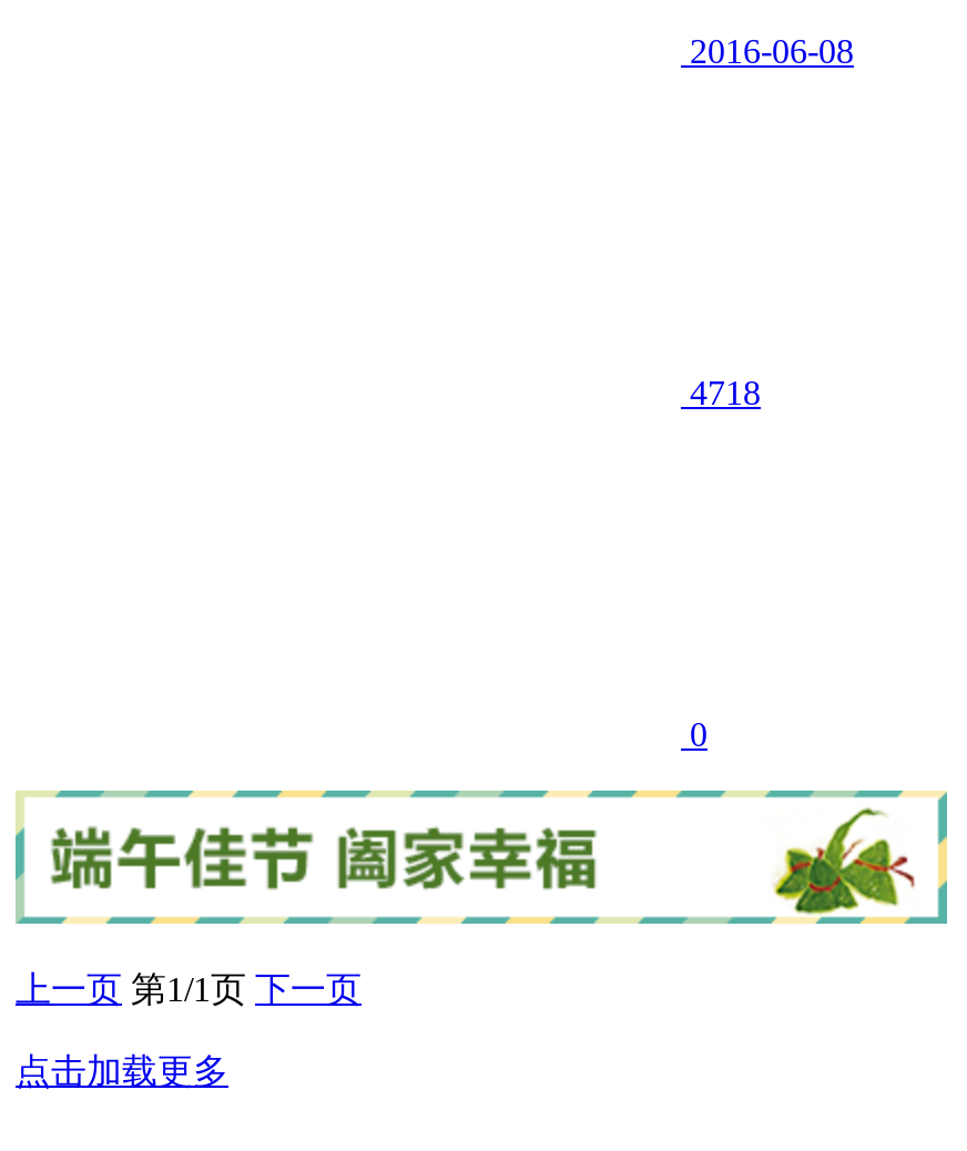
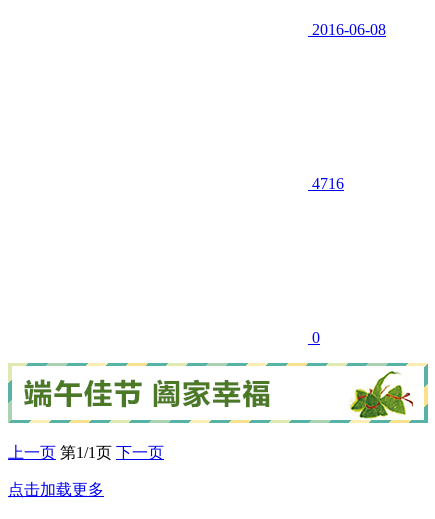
[681,373,761,411] 4718 -> [308,175,344,192] 4716

